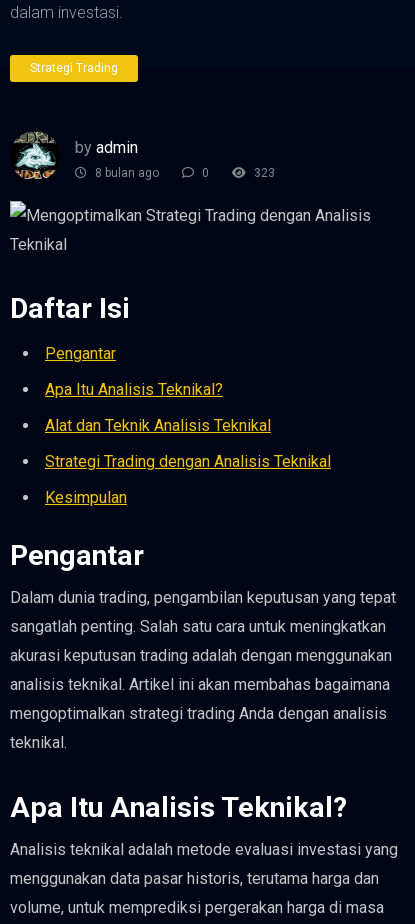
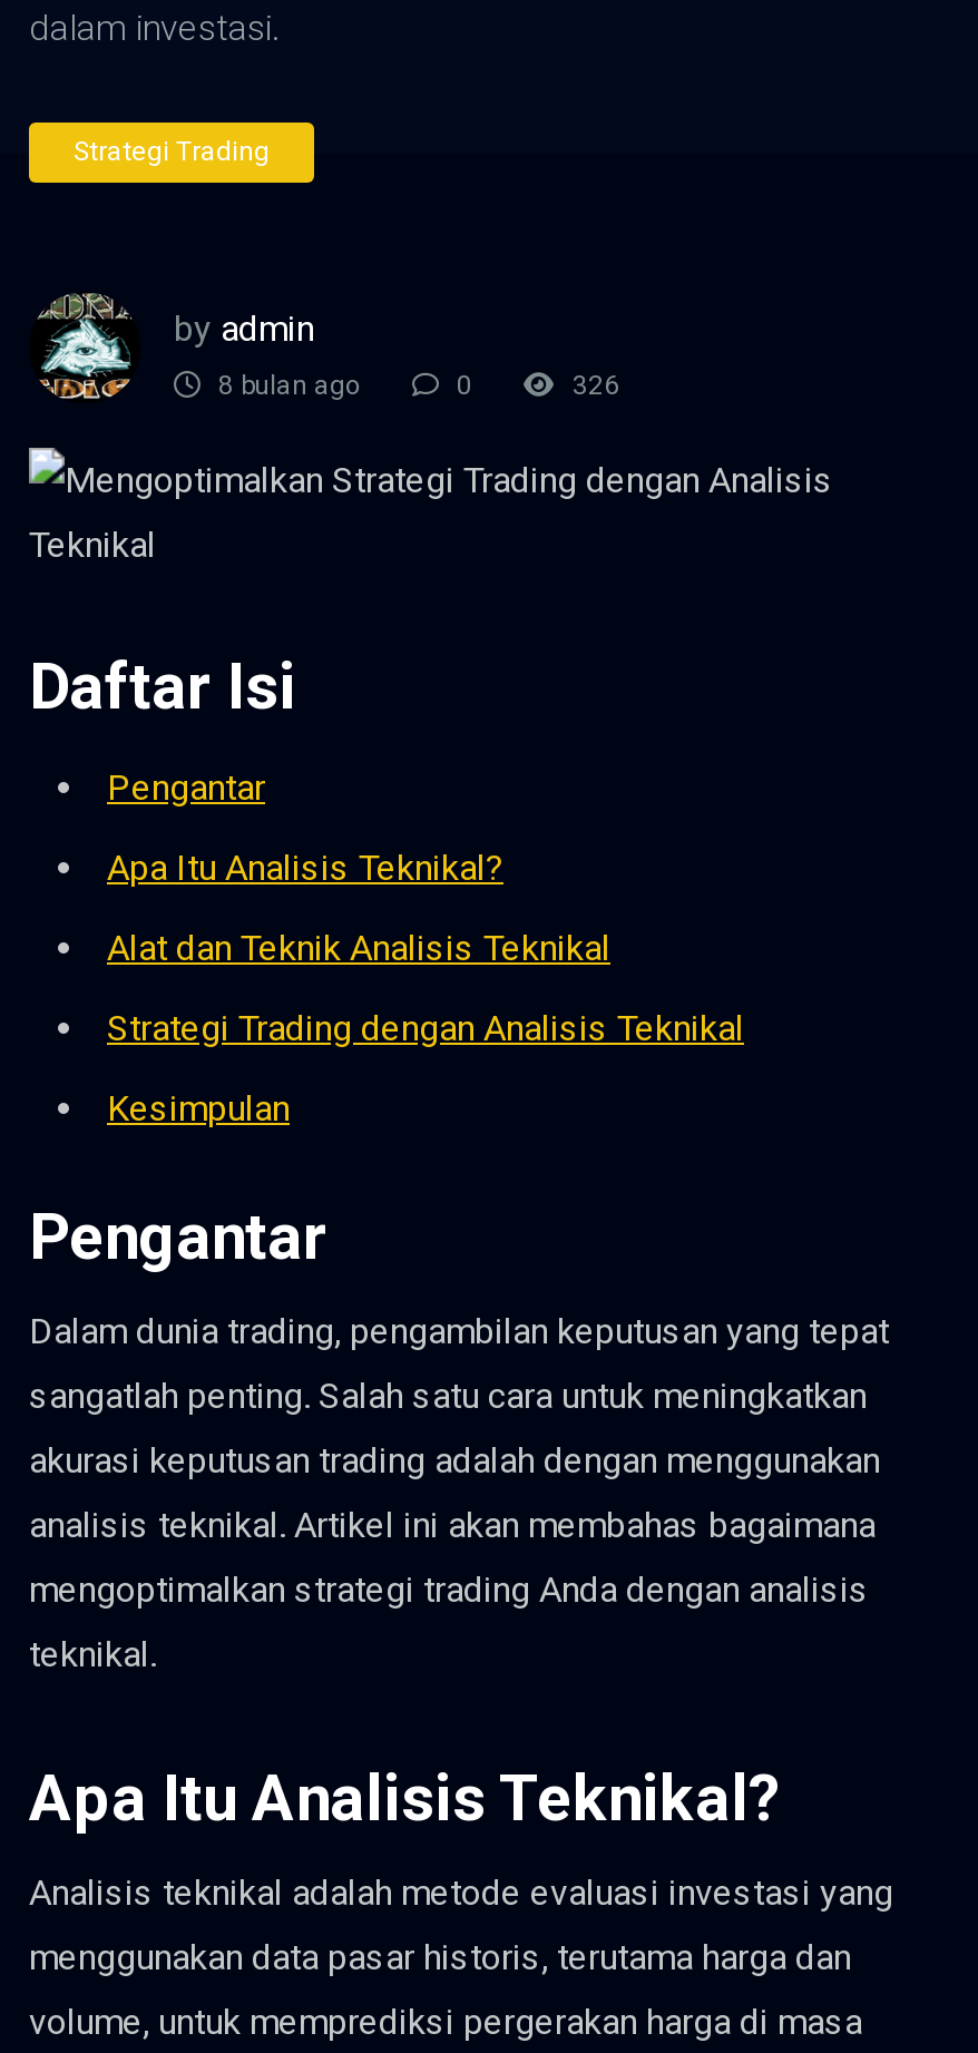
[251,166,275,180] 323 -> [566,370,619,401] 326

